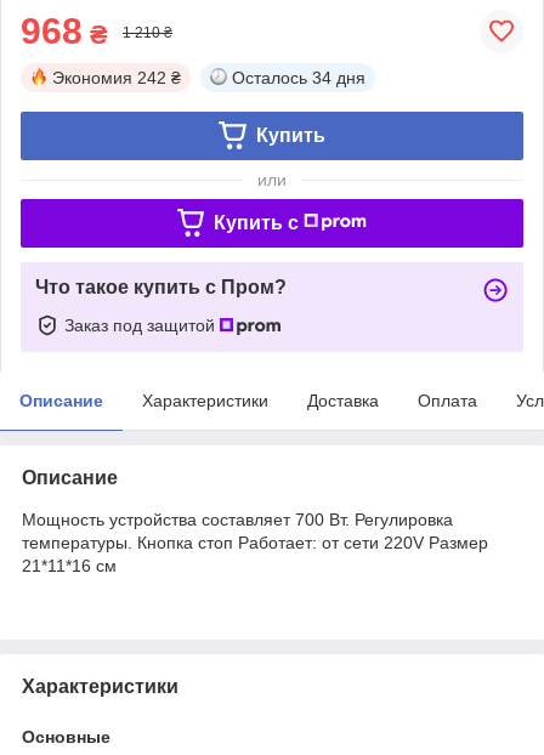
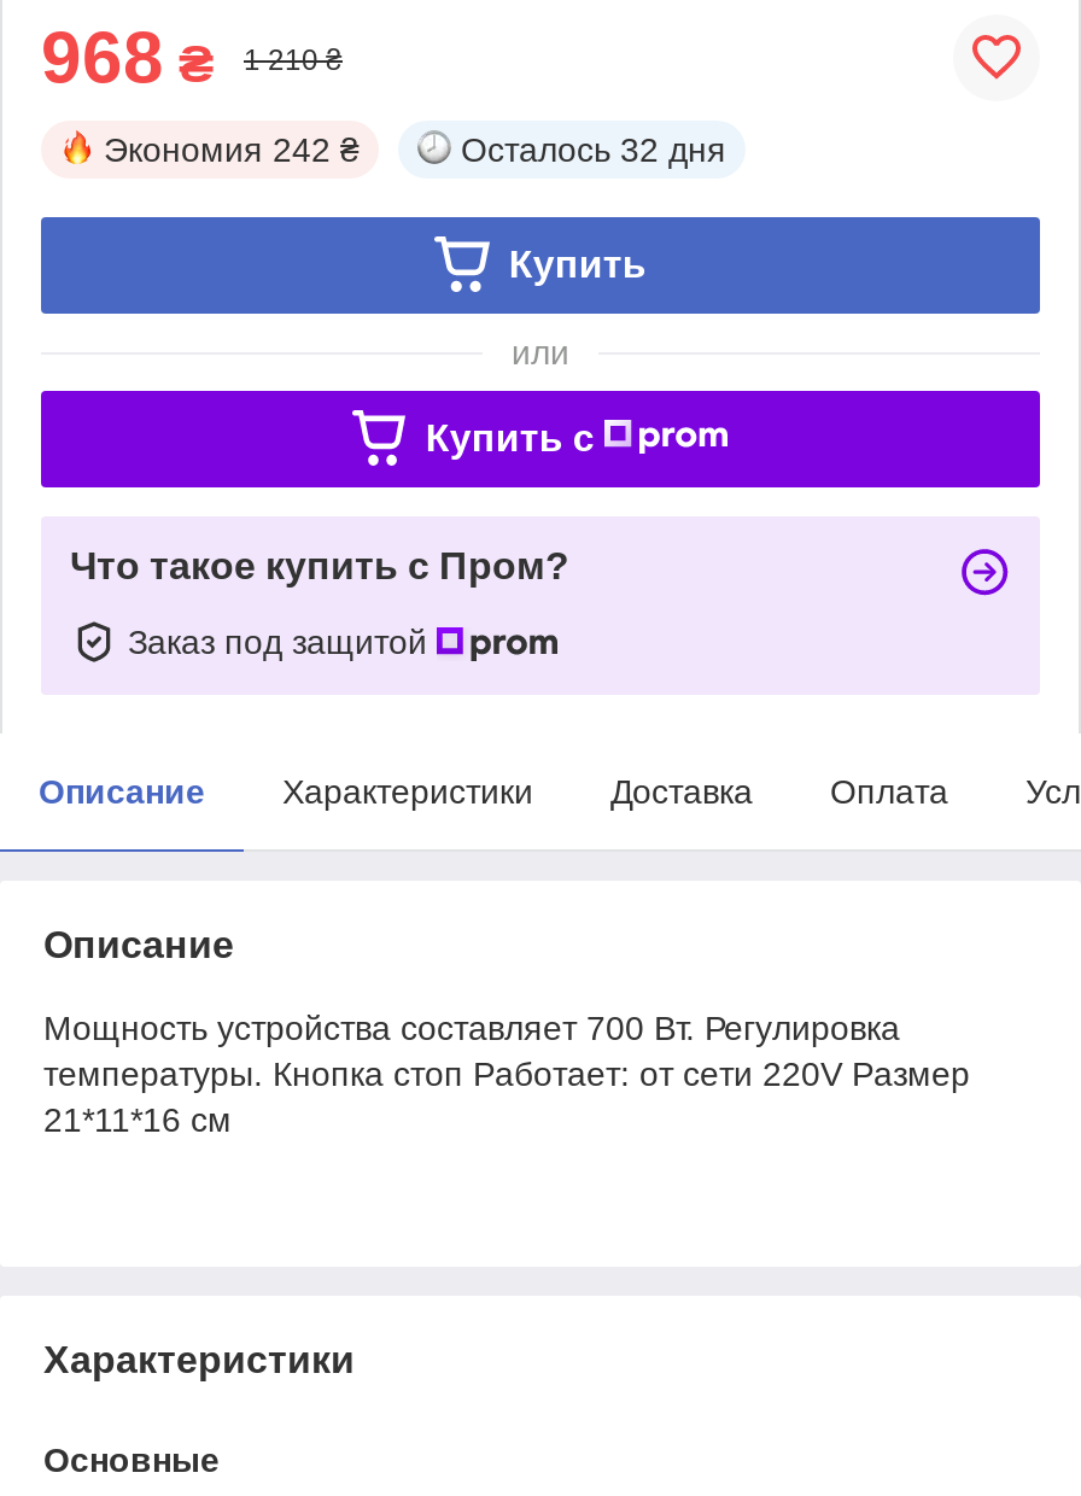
[232,68,365,87] Осталось 34 дня -> [461,130,726,168] Осталось 32 дня

